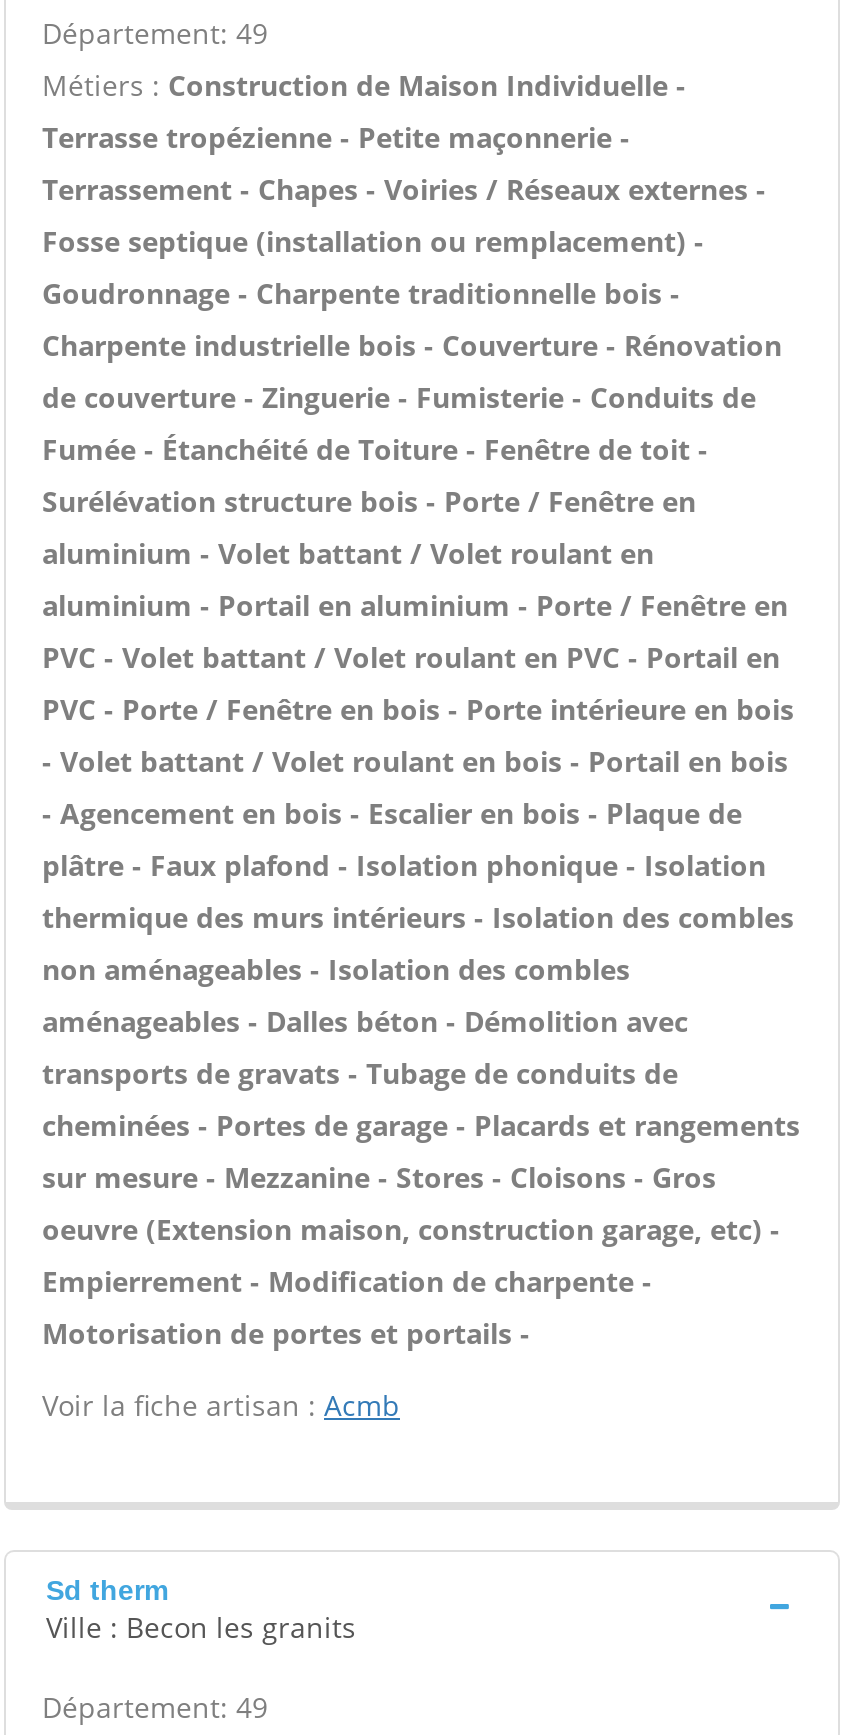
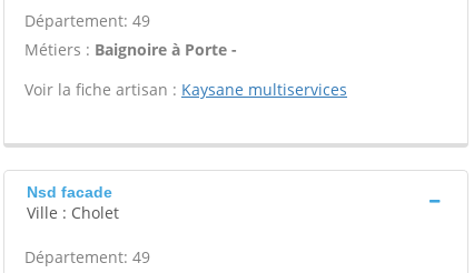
[42,66,800,1352] Métiers : Construction de Maison Individuelle - | Terrasse tropézienne - Petite maçonnerie - | Terrassement - Chapes - Voiries / Réseaux externes - | Fosse septique (installation ou remplacement) - | Goudronnage - Charpente traditionnelle bois - | Charpente industrielle bois - Couverture - Rénovation | de couverture - Zinguerie - Fumisterie - Conduits de | Fumée - Étanchéité de Toiture - Fenêtre de toit - | Surélévation structure bois - Porte / Fenêtre en | aluminium - Volet battant / Volet roulant en | aluminium - Portail en aluminium - Porte / Fenêtre en | PVC - Volet battant / Volet roulant en PVC - Portail en | PVC - Porte / Fenêtre en bois - Porte intérieure en bois | - Volet battant / Volet roulant en bois - Portail en bois | - Agencement en bois - Escalier en bois - Plaque de | plâtre - Faux plafond - Isolation phonique - Isolation | thermique des murs intérieurs - Isolation des combles | non aménageables - Isolation des combles | aménageables - Dalles béton - Démolition avec | transports de gravats - Tubage de conduits de | cheminées - Portes de garage - Placards et rangements | sur mesure - Mezzanine - Stores - Cloisons - Gros | oeuvre (Extension maison, construction garage, etc) - | Empierrement - Modification de charpente - | Motorisation de portes et portails - -> [24,39,237,60] Métiers : Baignoire à Porte -
[42,1386,400,1424] Voir la fiche artisan : Acmb -> [24,79,347,100] Voir la fiche artisan : Kaysane multiservices
[46,1574,356,1646] Sd therm | Ville : Becon les granits -> [27,183,119,223] Nsd facade | Ville : Cholet

